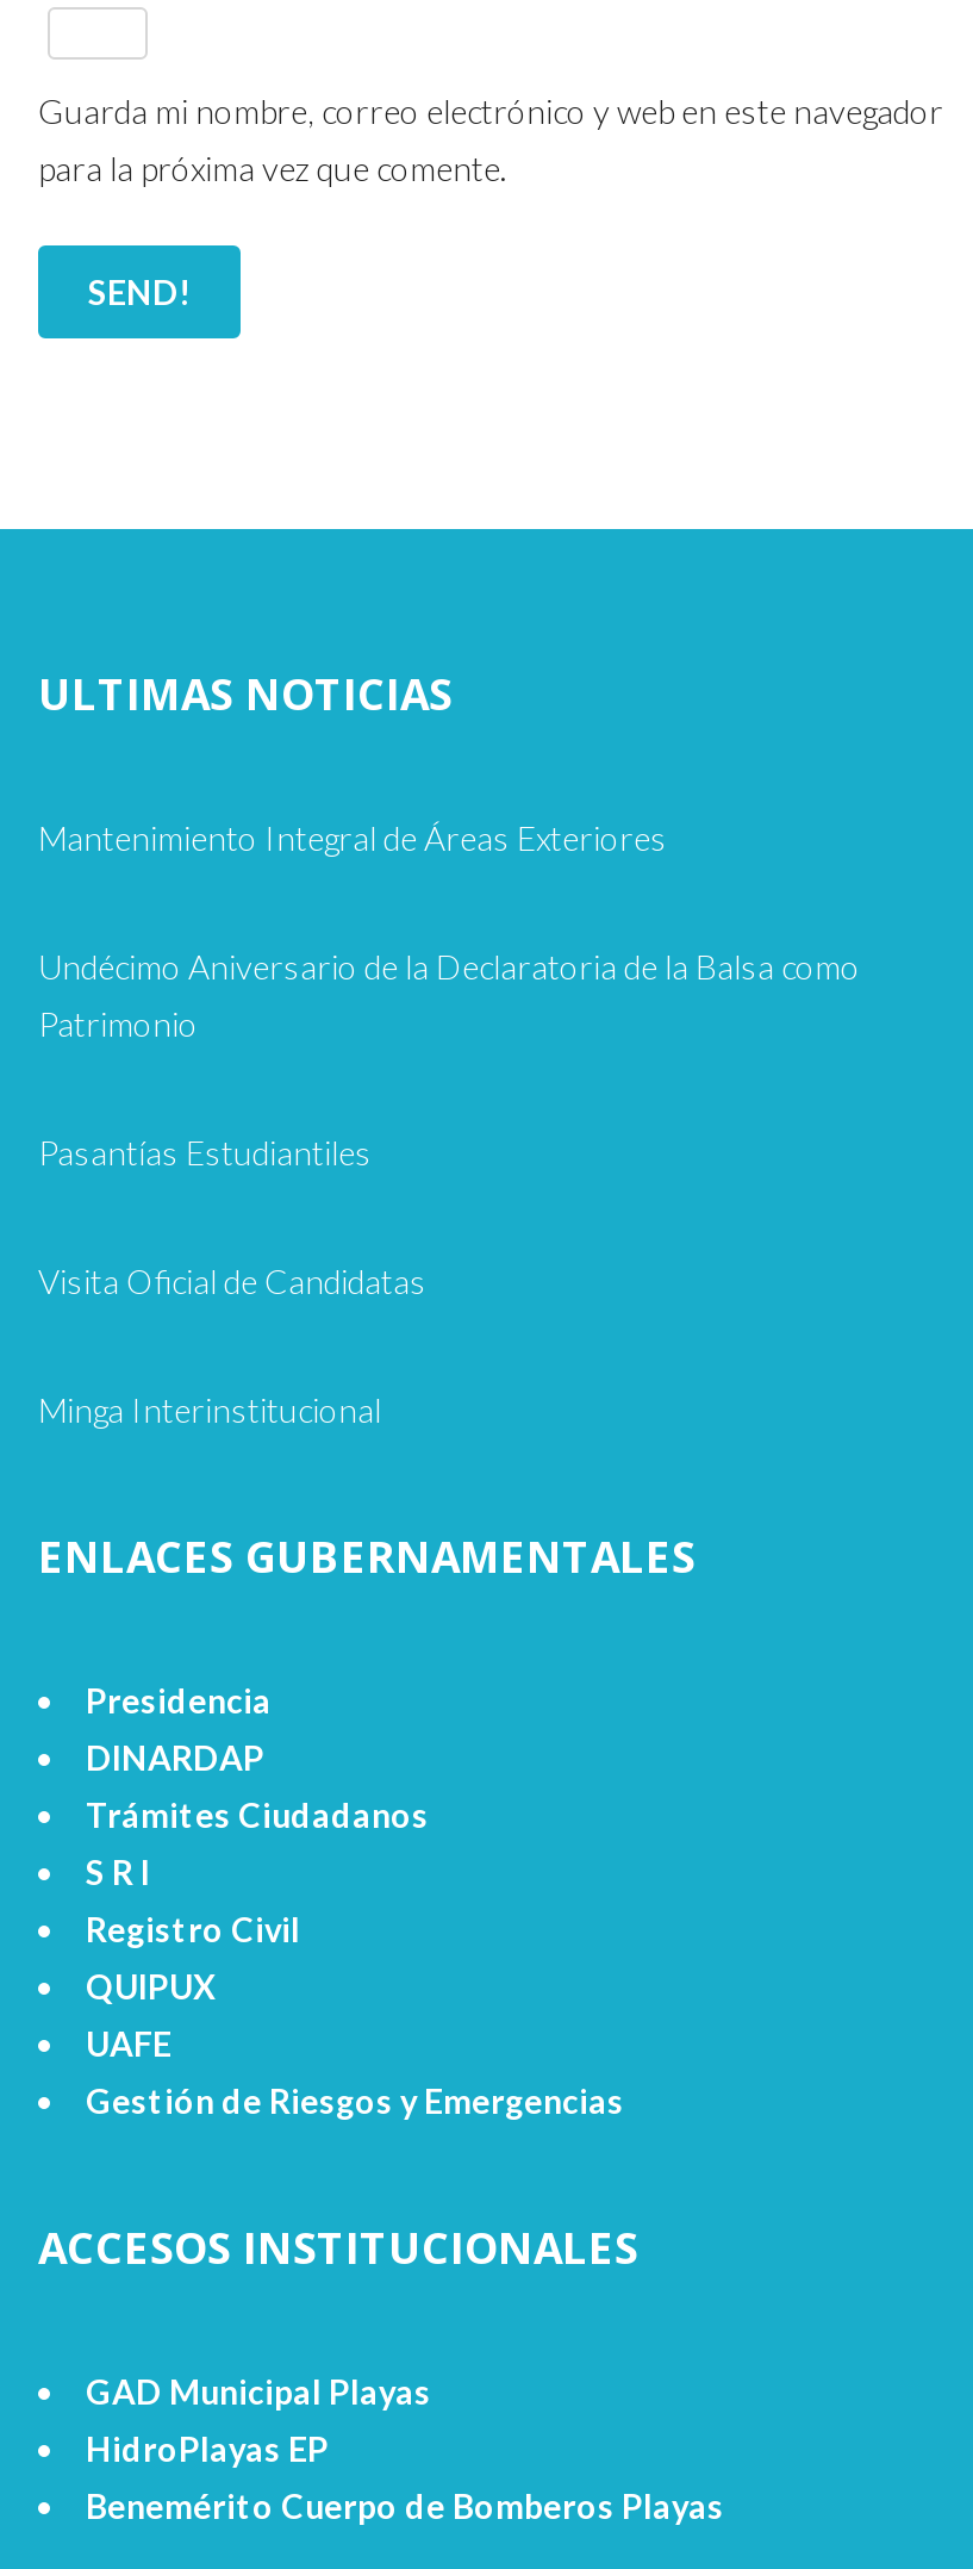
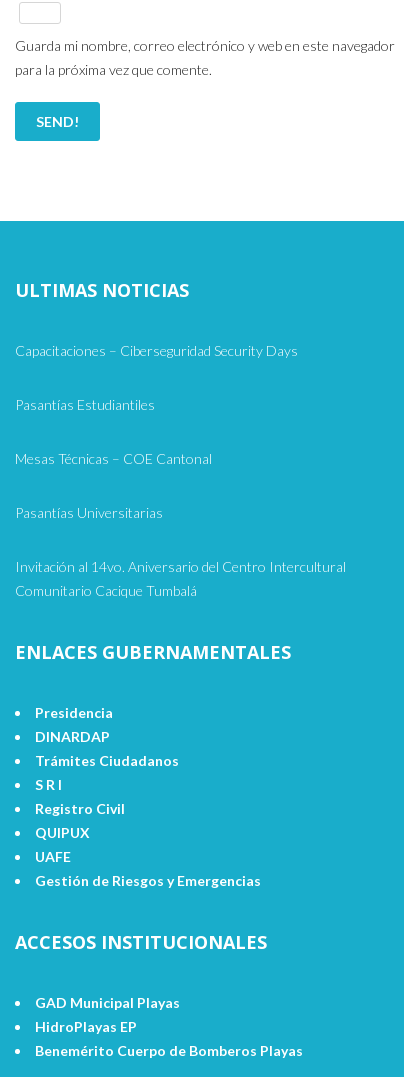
[38,817,860,1044] Mantenimiento Integral de Áreas Exteriores | Undécimo Aniversario de la Declaratoria de la Balsa como | Patrimonio -> [15,342,298,359] Capacitaciones – Ciberseguridad Security Days
moved [38,1132,372,1172] -> [15,396,155,413]: Pasantías Estudiantiles
[38,1261,426,1430] Visita Oficial de Candidatas | Minga Interinstitucional -> [15,450,346,599] Mesas Técnicas – COE Cantonal | Pasantías Universitarias | Invitación al 14vo. Aniversario del Centro Intercultural | Comunitario Cacique Tumbalá

